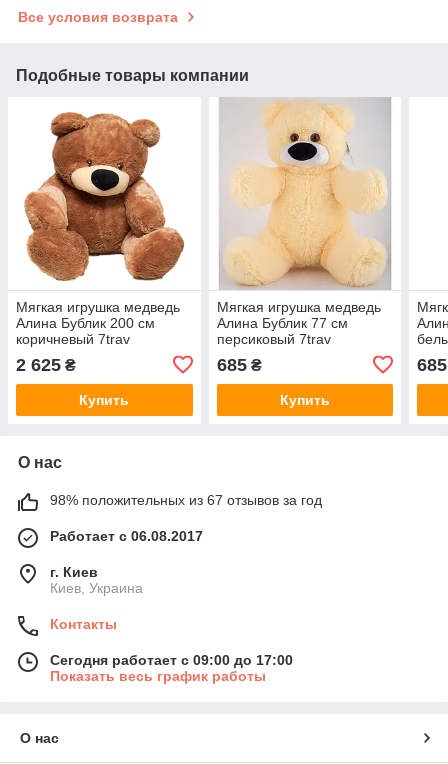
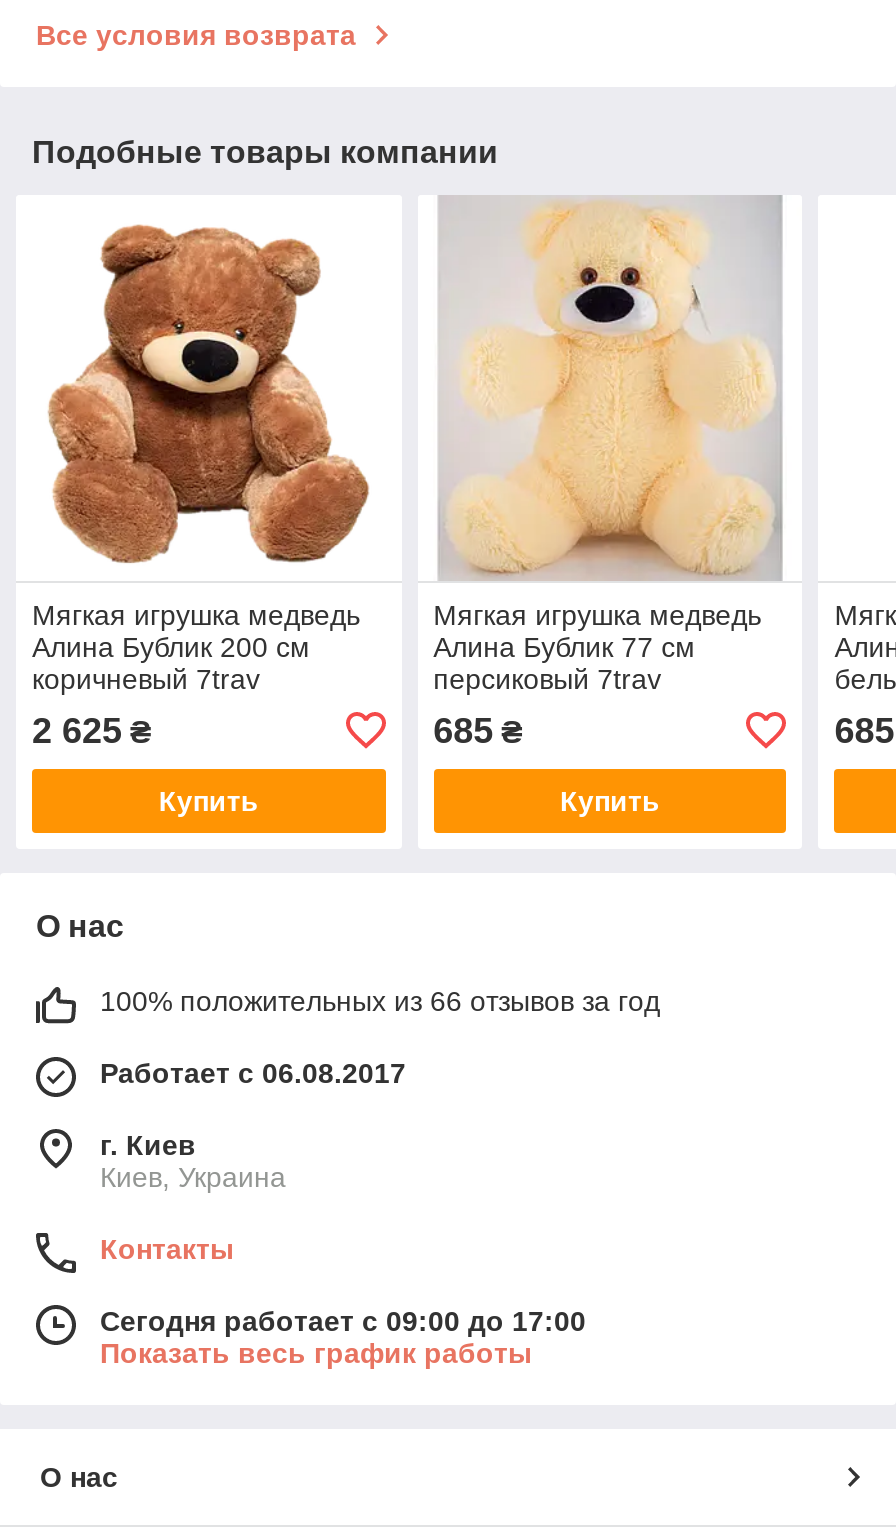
[50,492,322,508] 98% положительных из 67 отзывов за год -> [100,985,660,1017] 100% положительных из 66 отзывов за год

